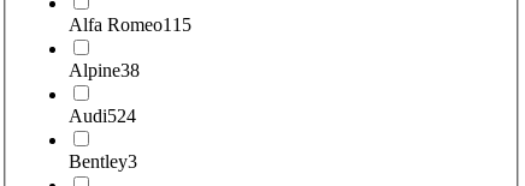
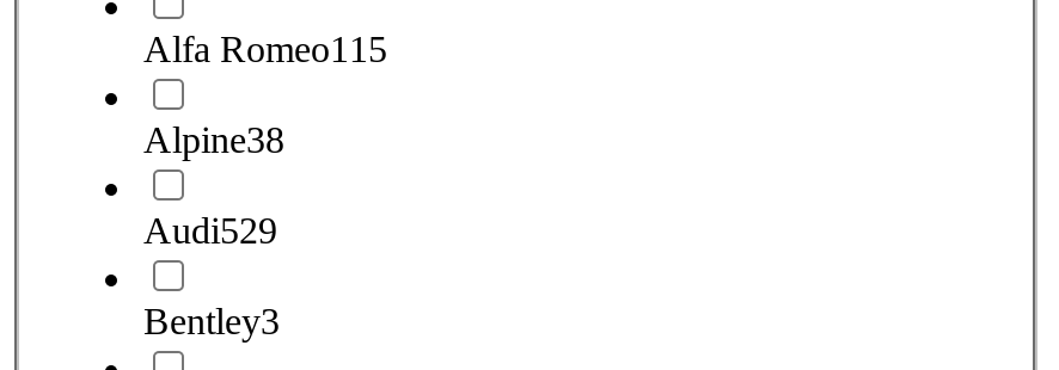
[69,105,136,126] Audi524 -> [143,209,277,250] Audi529

